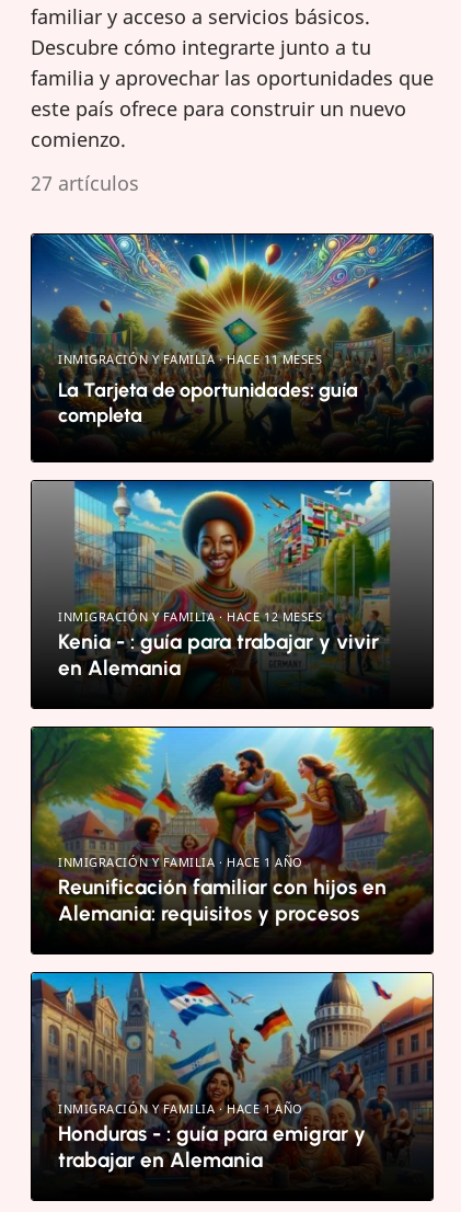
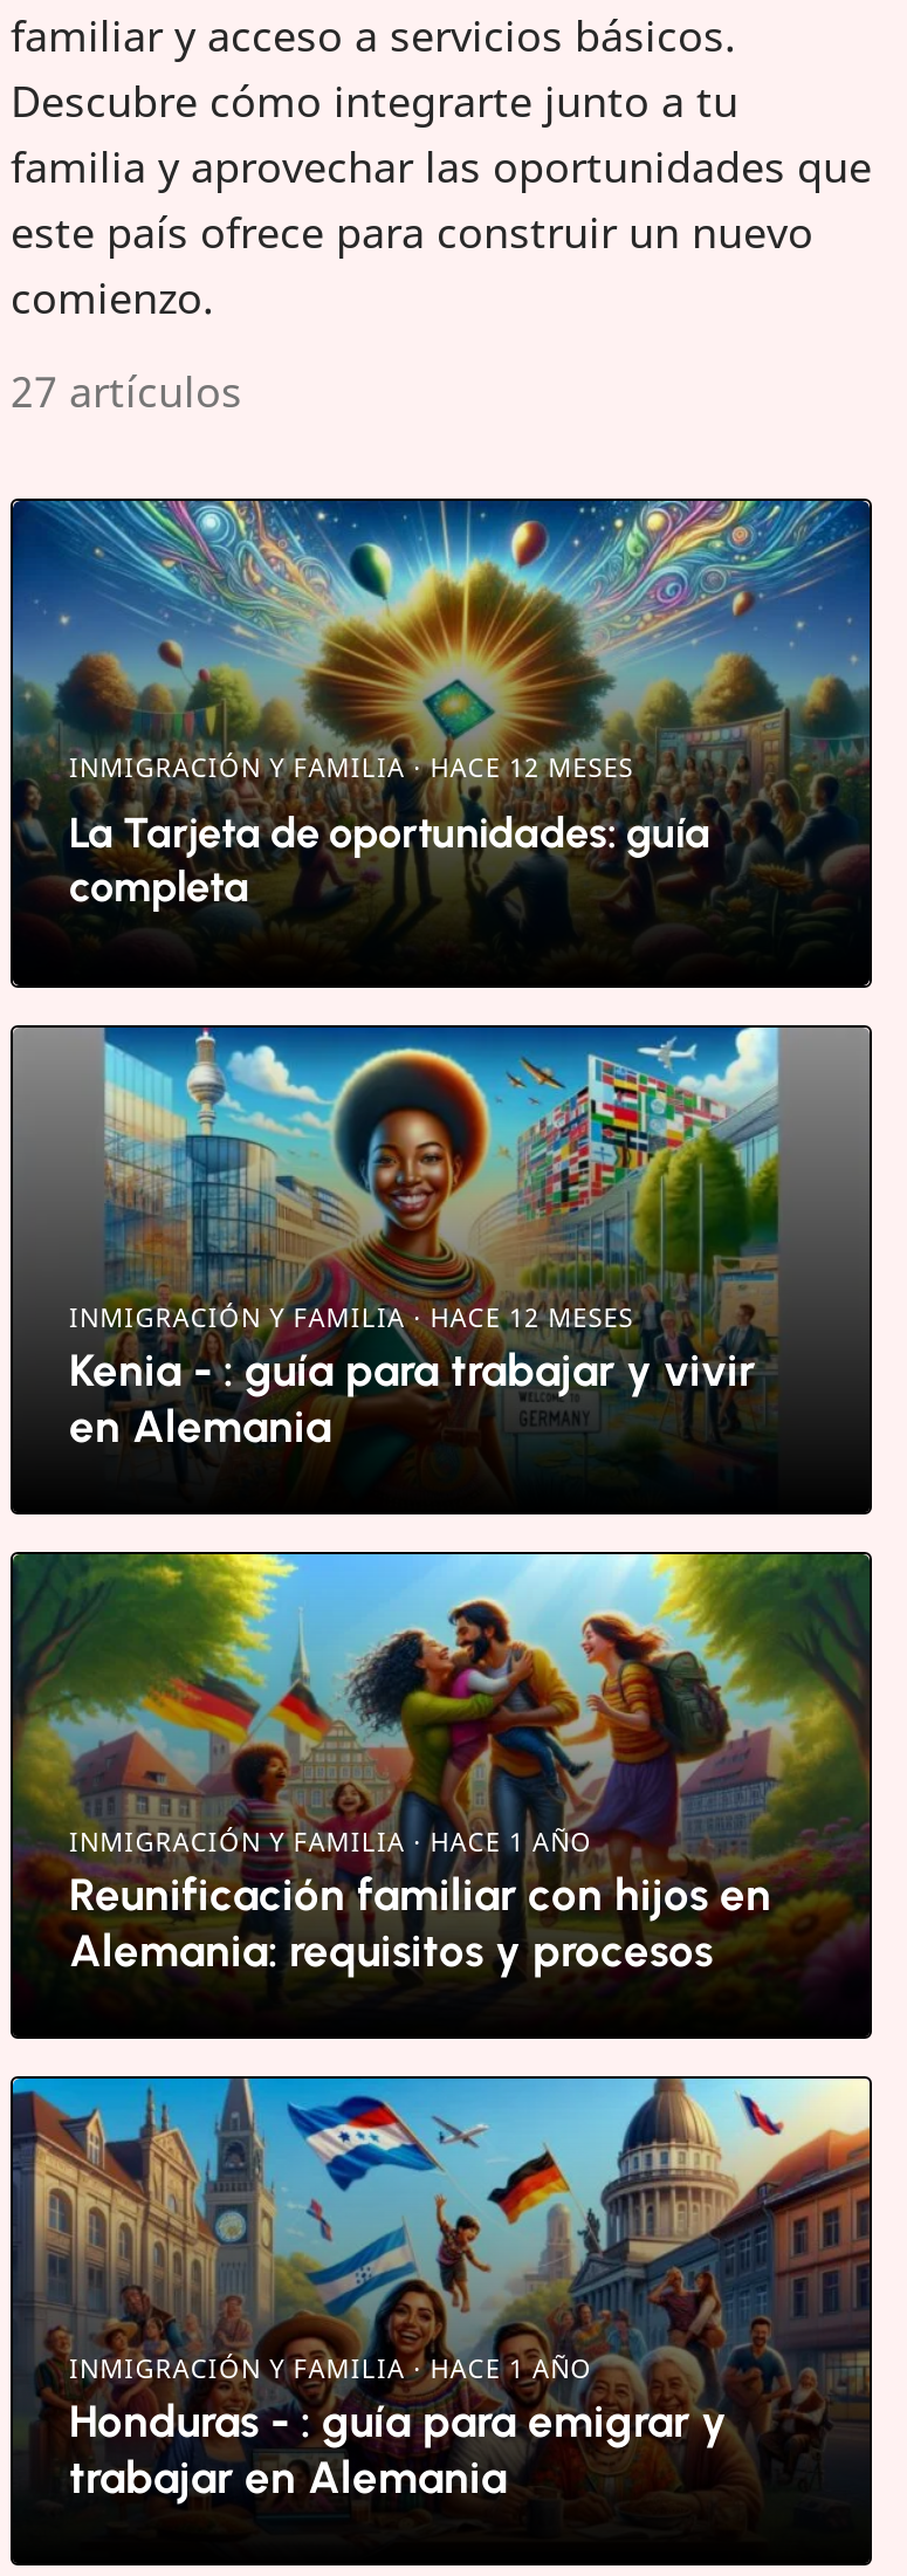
[58,350,322,367] INMIGRACIÓN Y FAMILIA · HACE 11 MESES -> [69,749,634,784] INMIGRACIÓN Y FAMILIA · HACE 12 MESES

